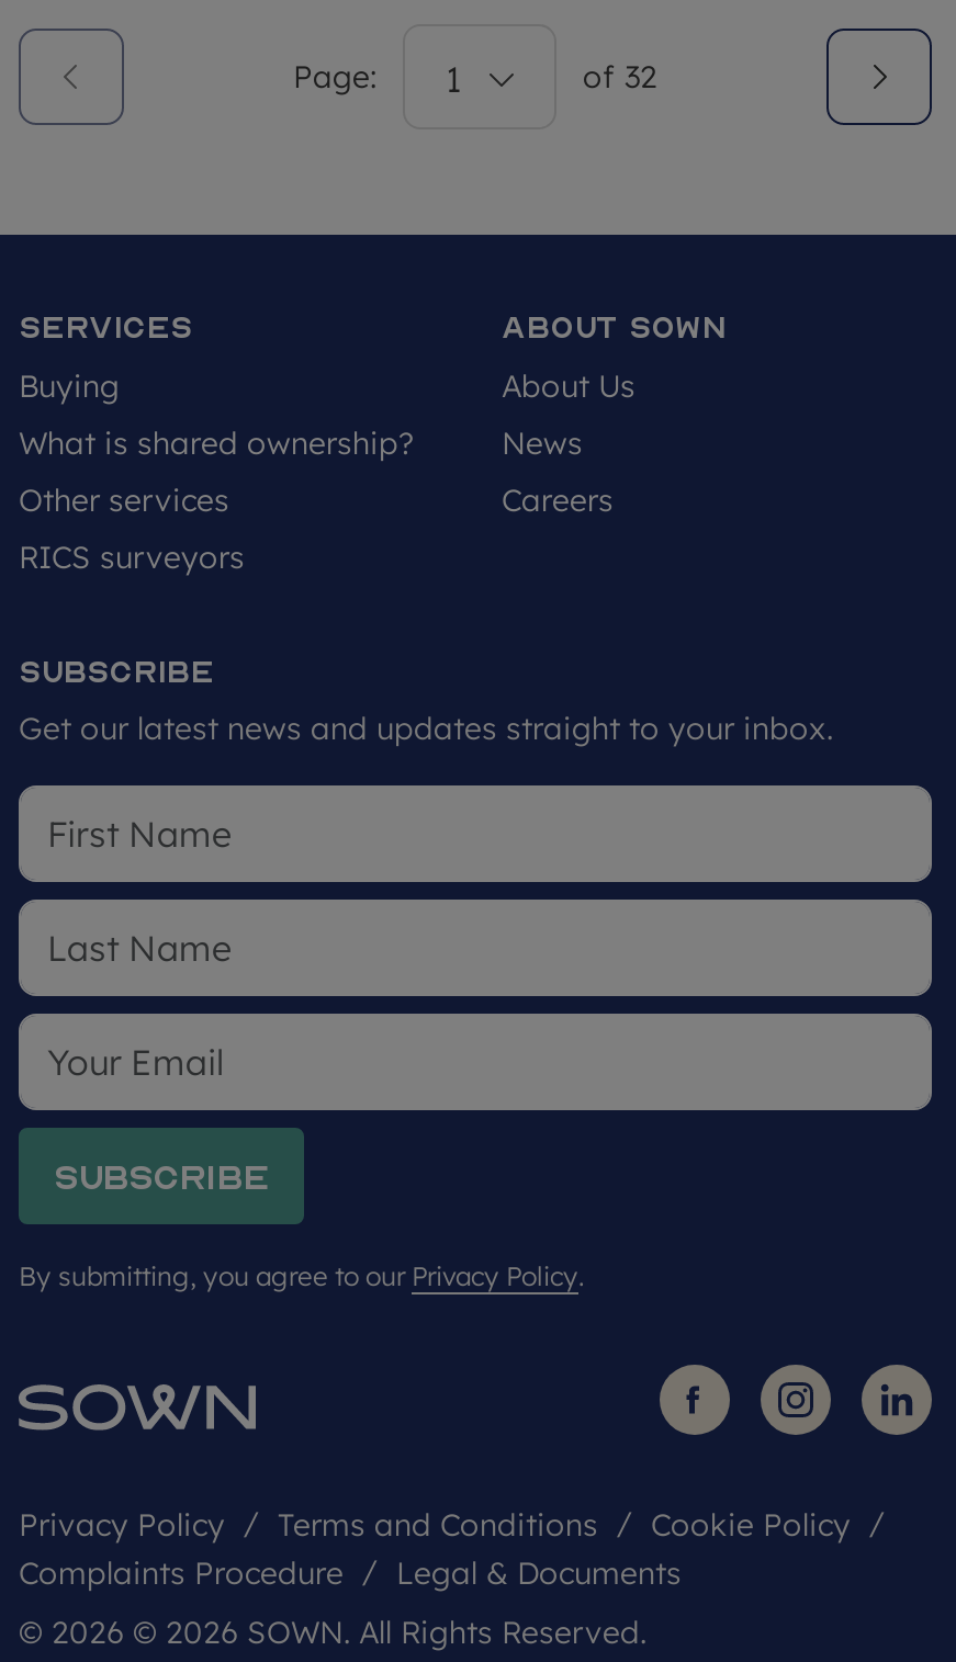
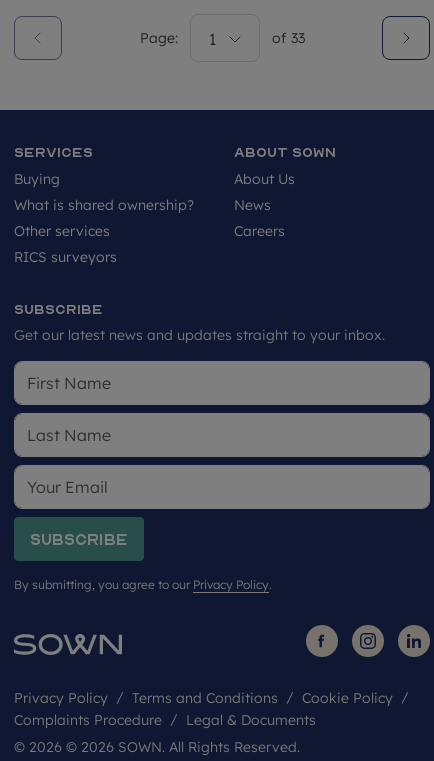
[583,56,657,95] of 32 -> [271,28,304,46] of 33

